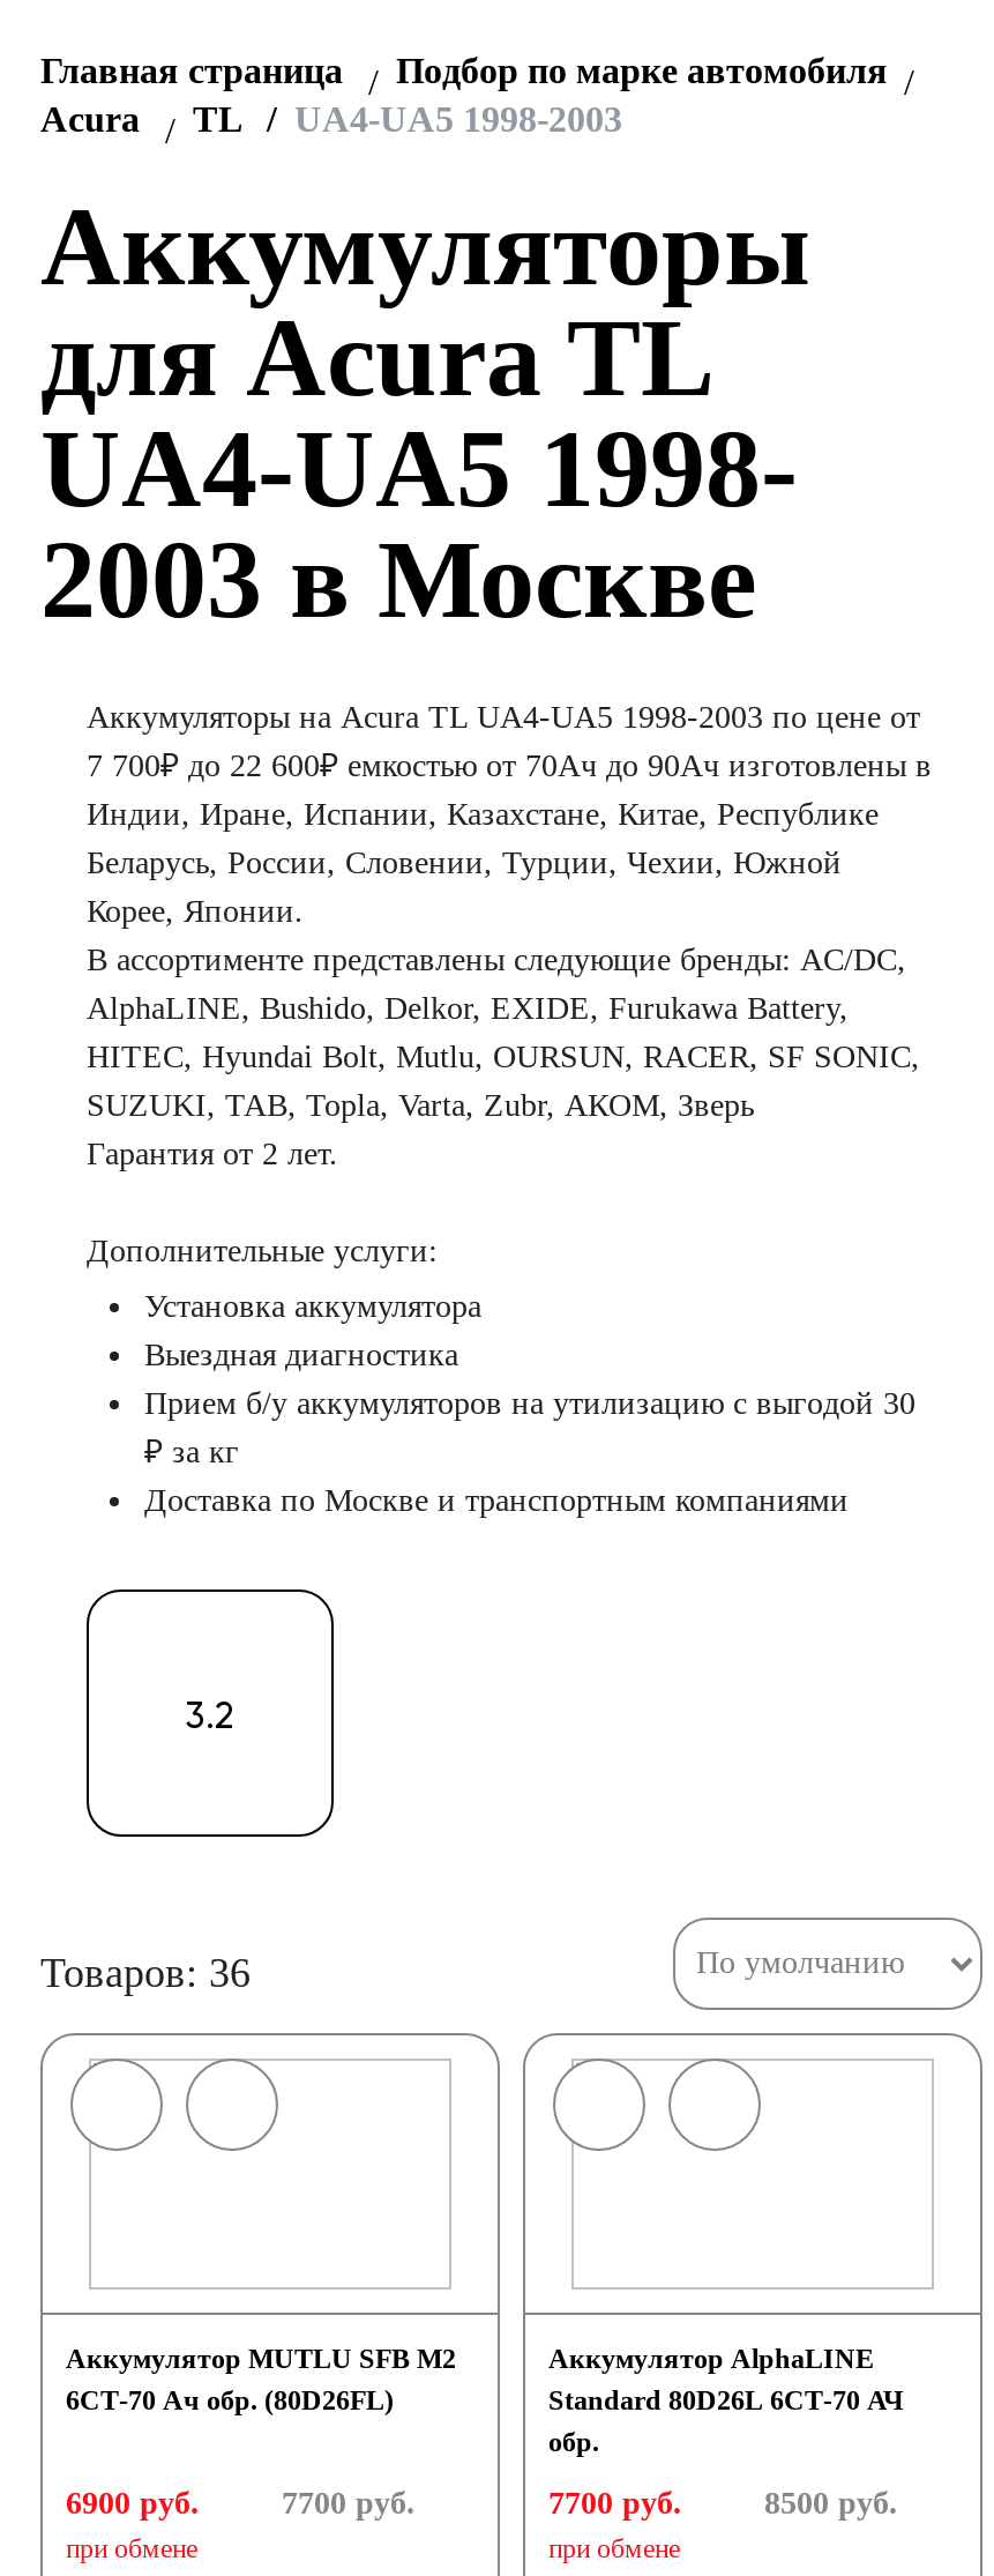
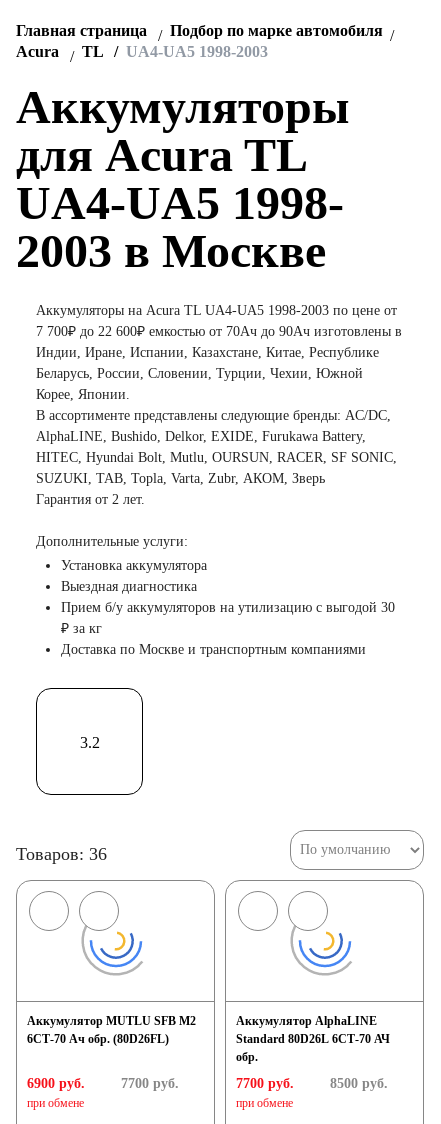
none -> [81,928,143,976] [image]
none -> [290,928,352,976] [image]

